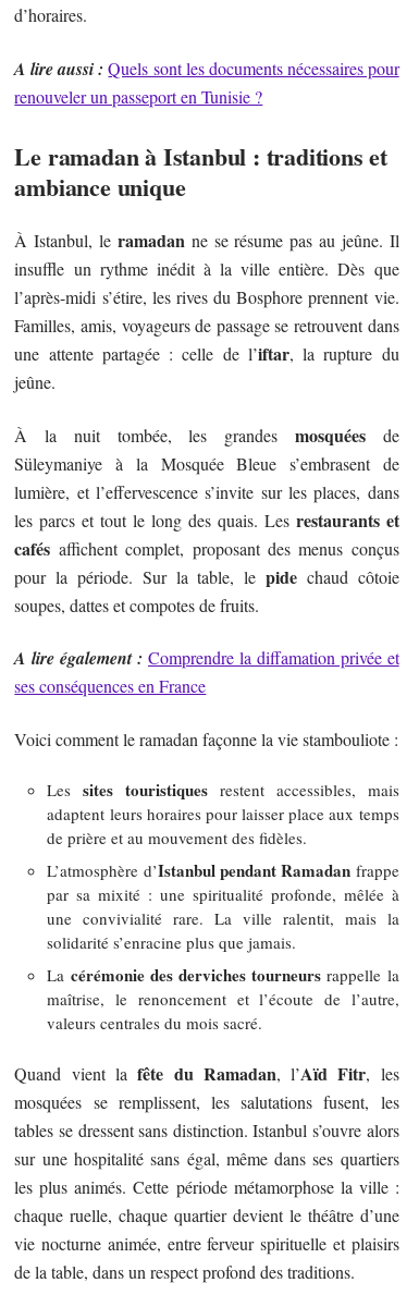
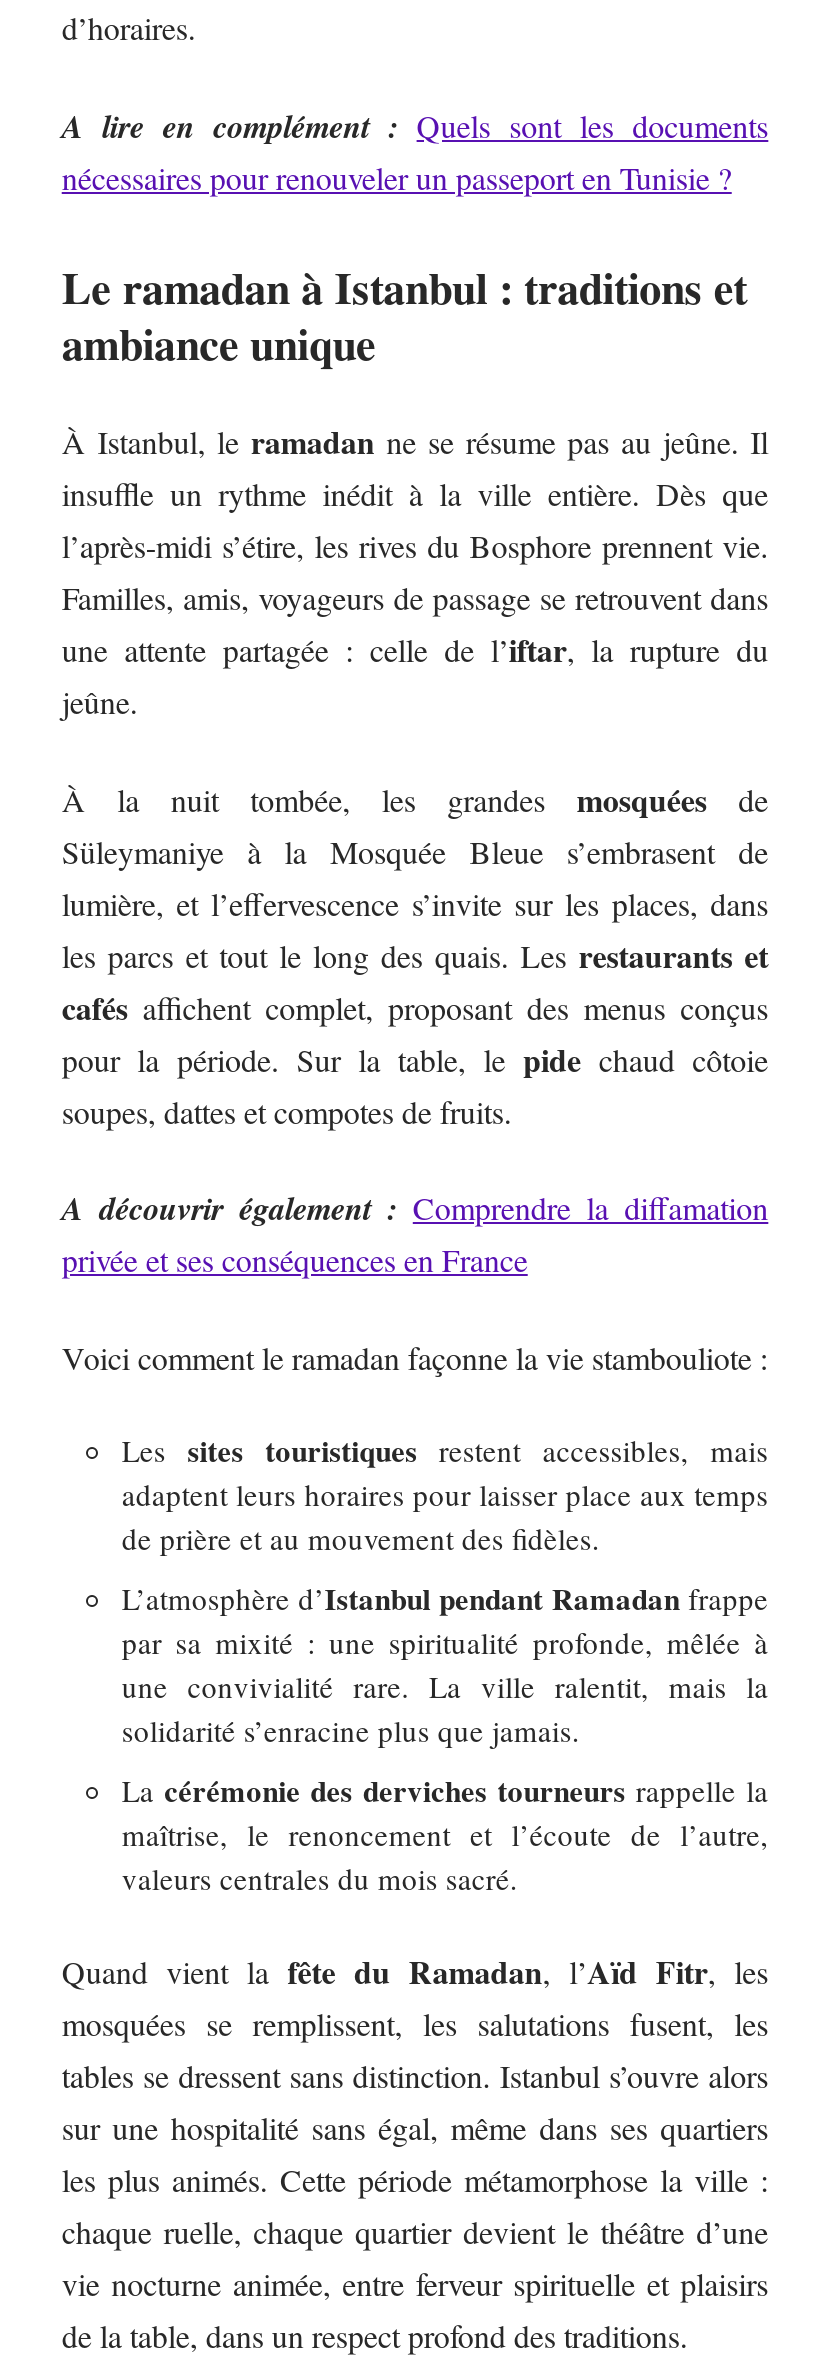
[15,57,399,108] A lire aussi : Quels sont les documents nécessaires pour | renouveler un passeport en Tunisie ? -> [62,104,768,198] A lire en complément : Quels sont les documents | nécessaires pour renouveler un passeport en Tunisie ?
[15,646,399,697] A lire également : Comprendre la diffamation privée et | ses conséquences en France -> [62,1187,768,1281] A découvrir également : Comprendre la diffamation | privée et ses conséquences en France

